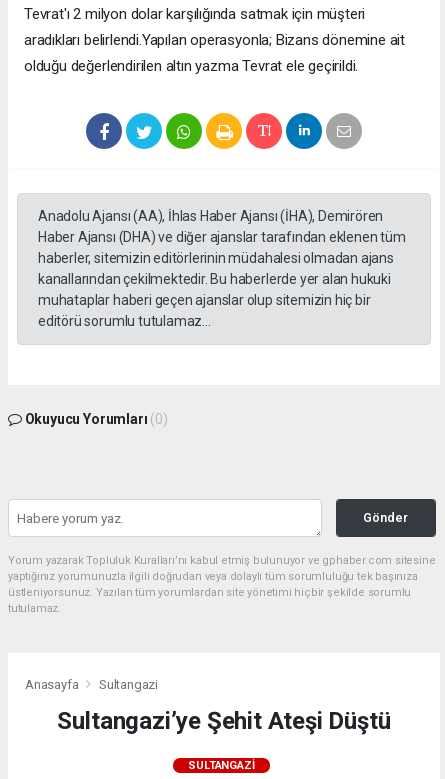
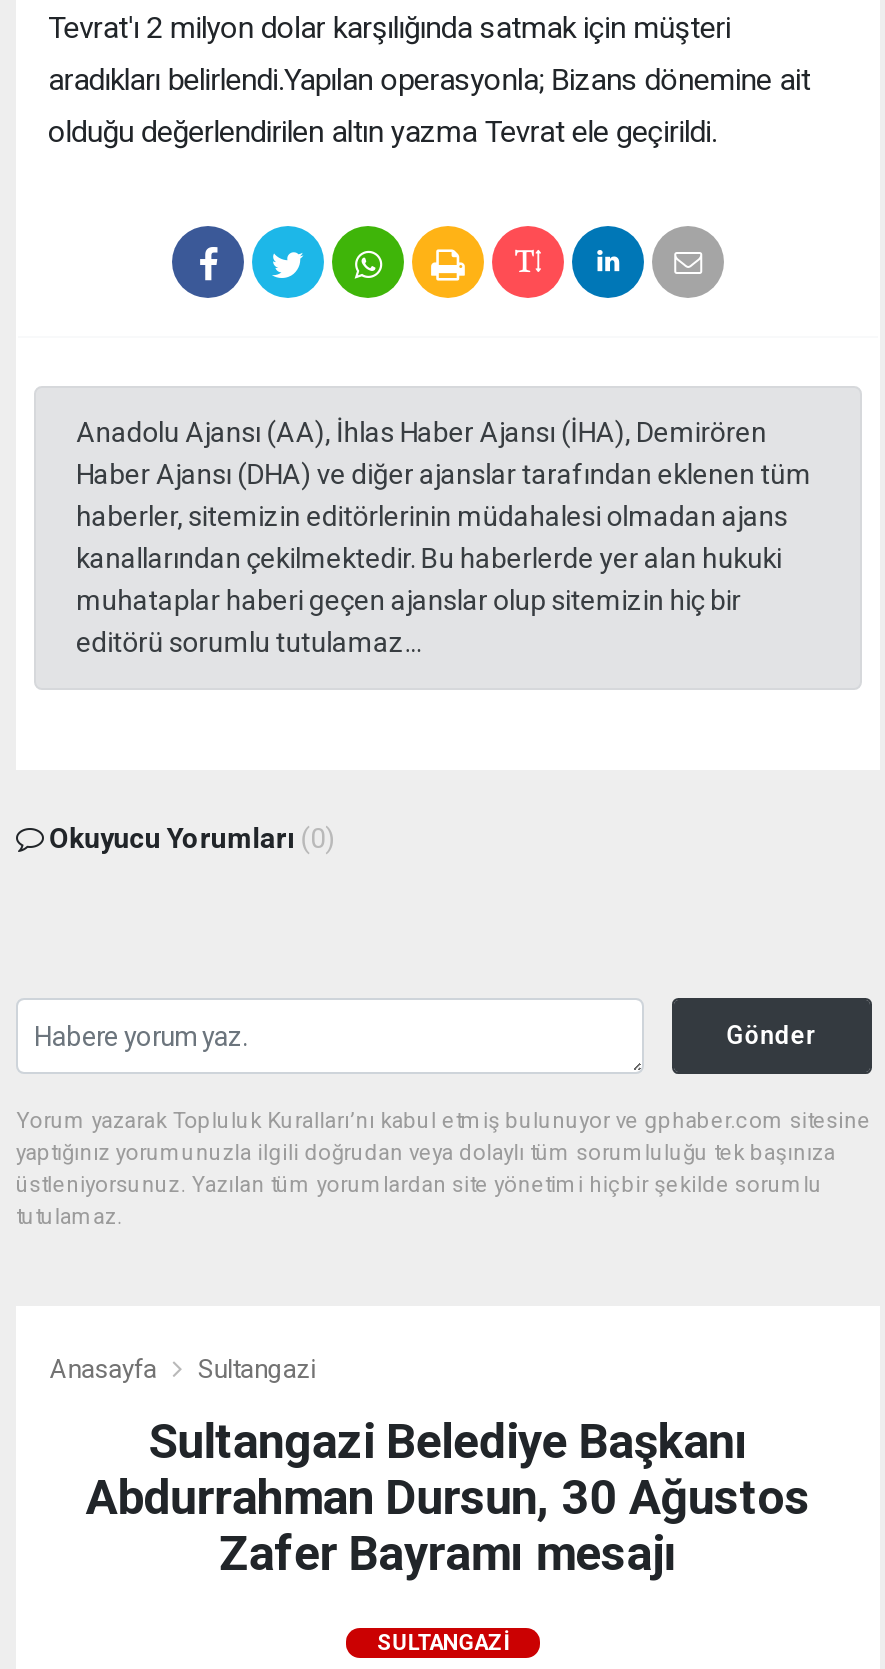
[57,707,390,735] Sultangazi’ye Şehit Ateşi Düştü -> [86,1414,810,1582] Sultangazi Belediye Başkanı | Abdurrahman Dursun, 30 Ağustos | Zafer Bayramı mesajı

